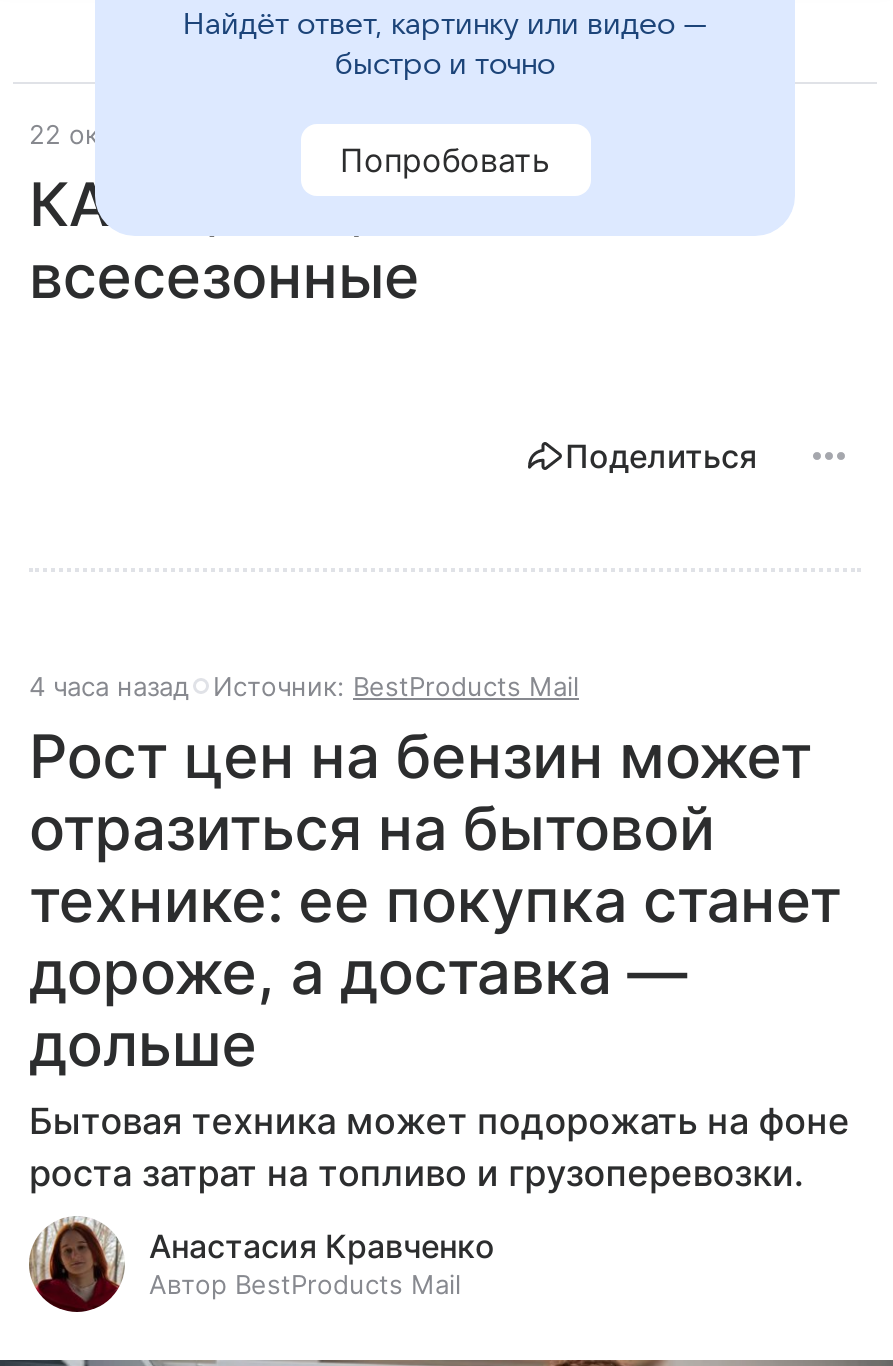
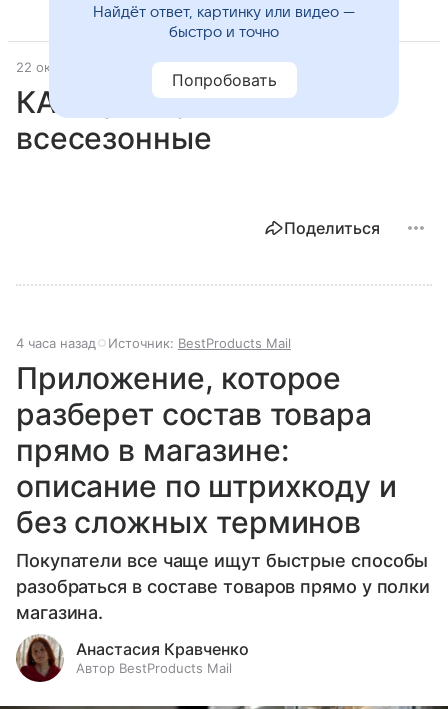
[29,720,850,1194] Рост цен на бензин может | отразиться на бытовой | технике: ее покупка станет | дороже, а доставка — | дольше | Бытовая техника может подорожать на фоне | роста затрат на топливо и грузоперевозки. -> [16,360,430,623] Приложение, которое | разберет состав товара | прямо в магазине: | описание по штрихкоду и | без сложных терминов | Покупатели все чаще ищут быстрые способы | разобраться в составе товаров прямо у полки | магазина.

